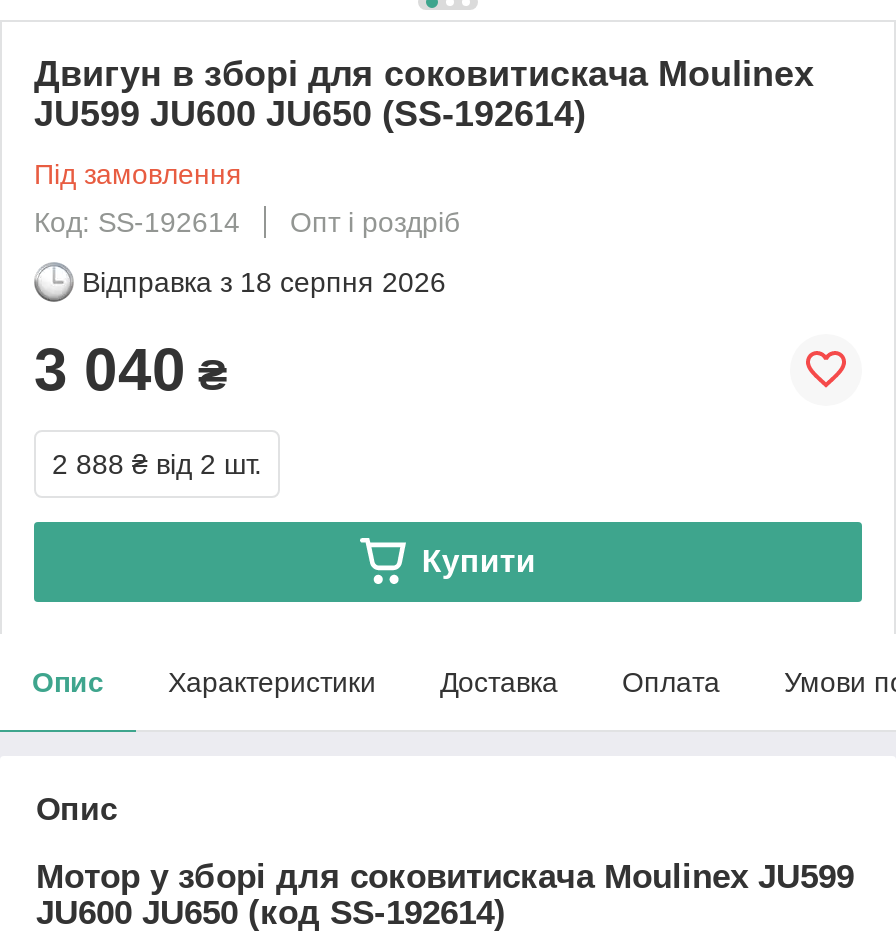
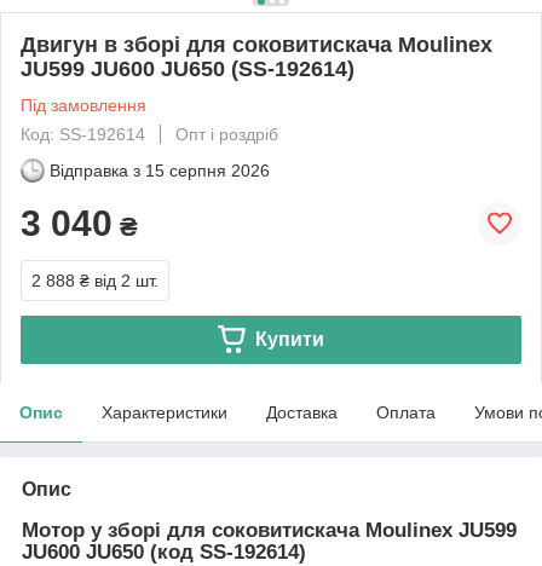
[82,266,446,298] Відправка з 18 серпня 2026 -> [50,161,270,180] Відправка з 15 серпня 2026

